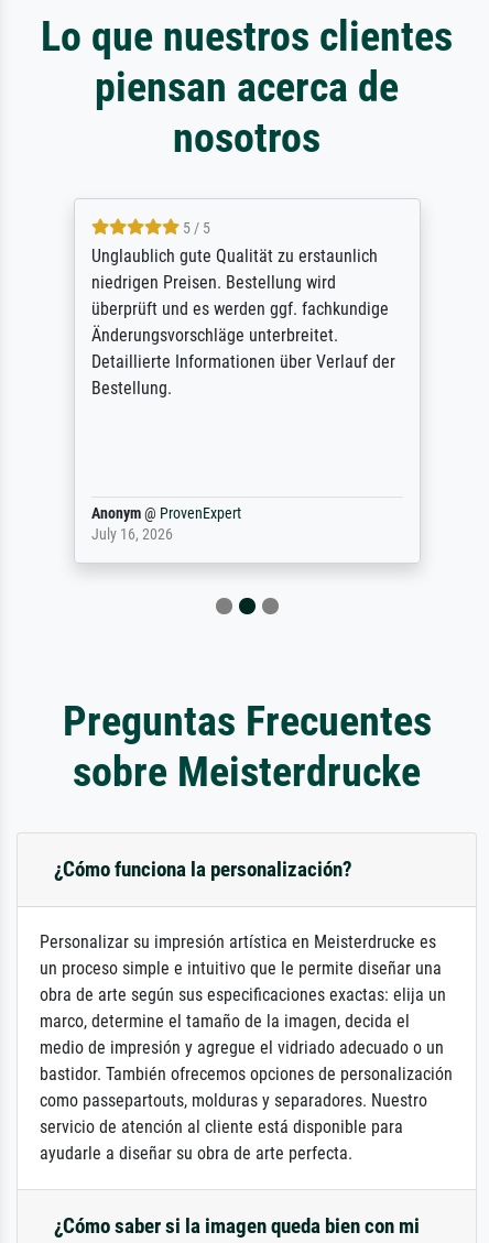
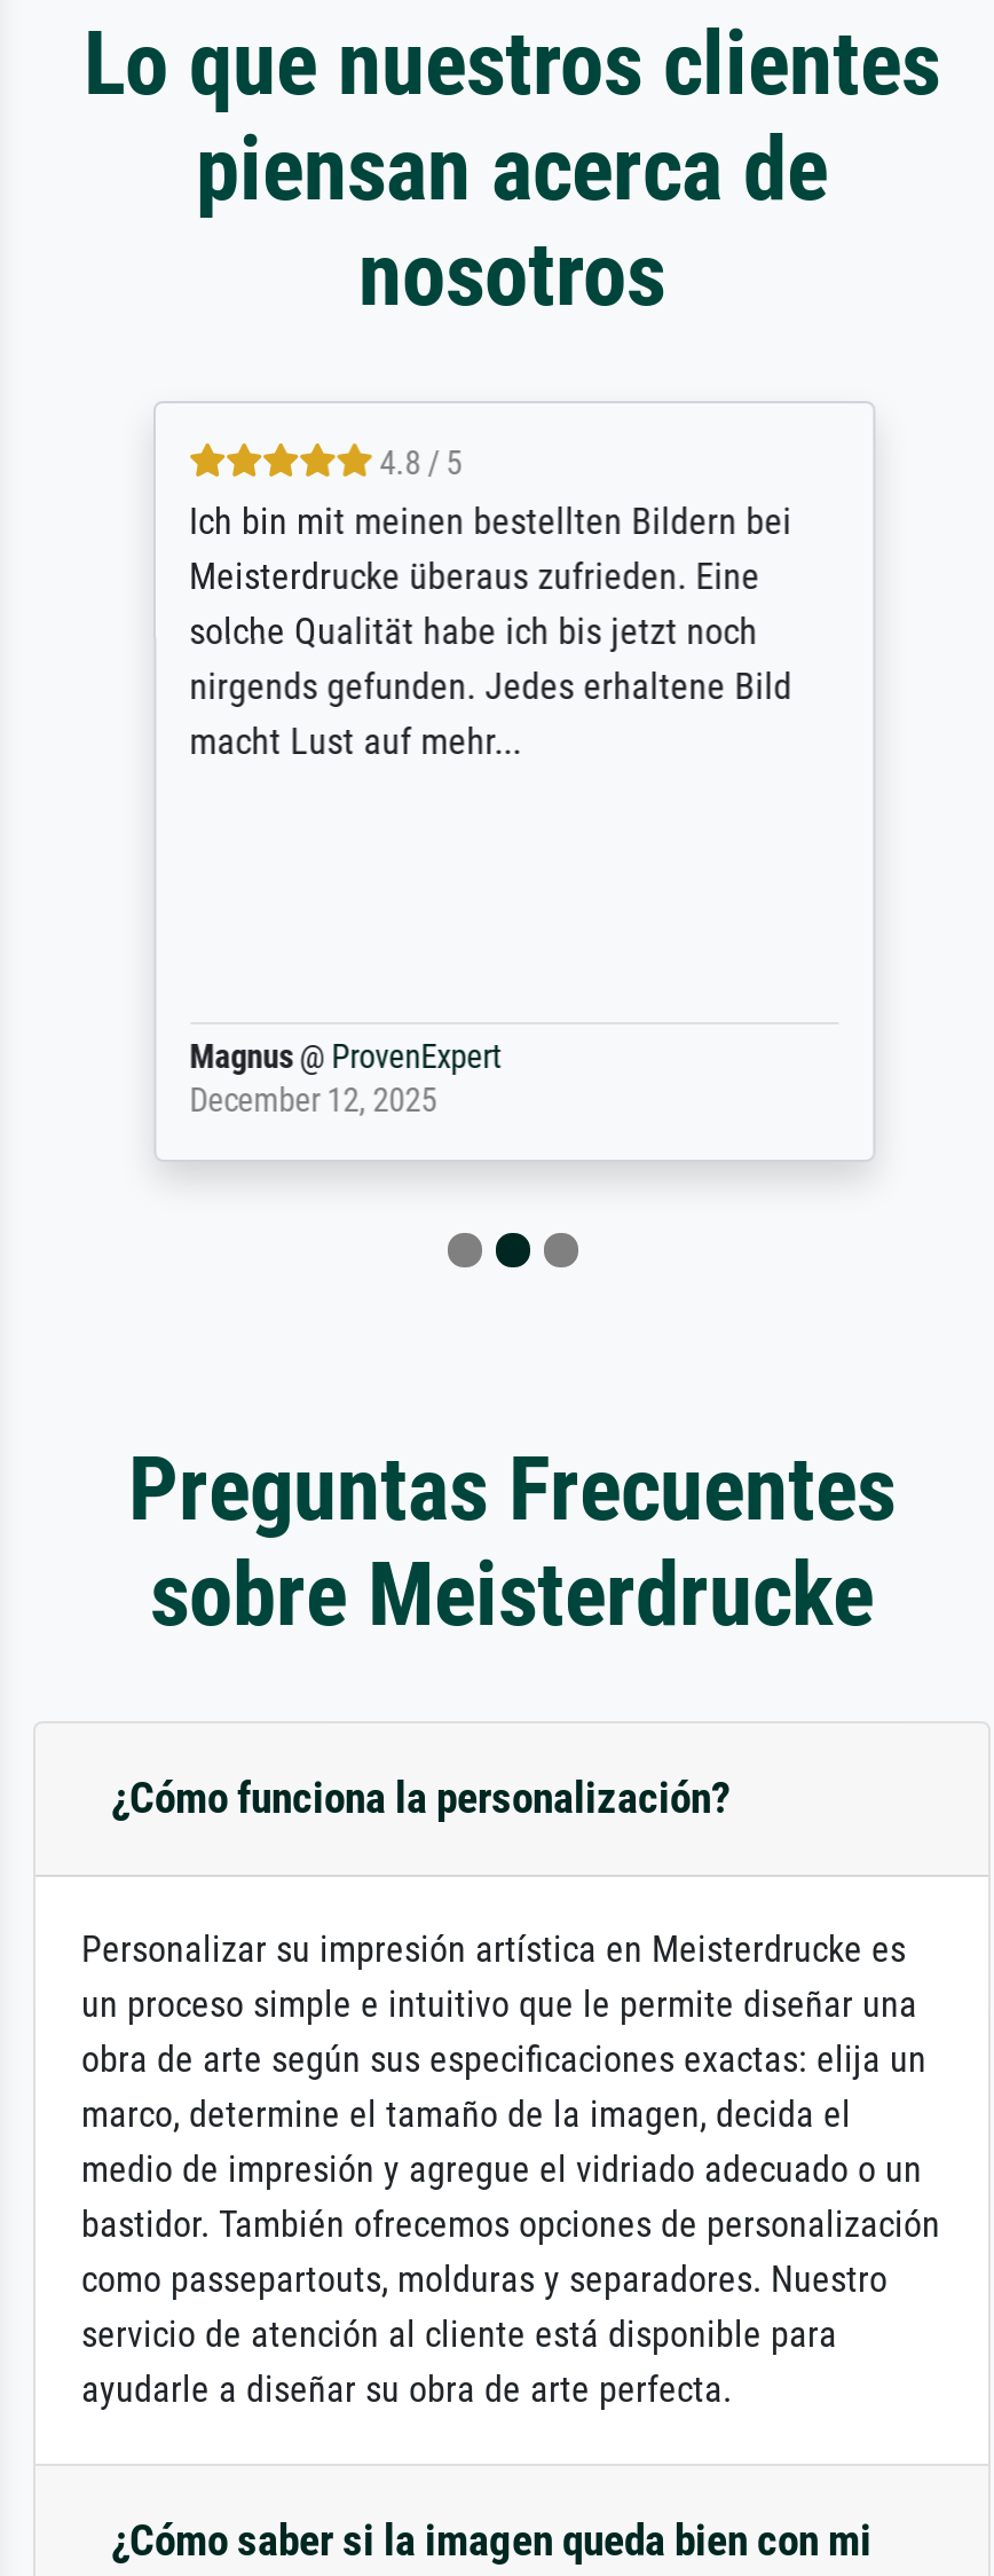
[91,219,395,399] 5 / 5 | Unglaublich gute Qualität zu erstaunlich | niedrigen Preisen. Bestellung wird | überprüft und es werden ggf. fachkundige | Änderungsvorschläge unterbreitet. | Detaillierte Informationen über Verlauf der | Bestellung. -> [188,445,790,763] 4.8 / 5 | Ich bin mit meinen bestellten Bildern bei | Meisterdrucke überaus zufrieden. Eine | solche Qualität habe ich bis jetzt noch | nirgends gefunden. Jedes erhaltene Bild | macht Lust auf mehr...
[91,504,241,544] Anonym @ ProvenExpert | July 16, 2026 -> [188,1038,499,1121] Magnus @ ProvenExpert | December 12, 2025

